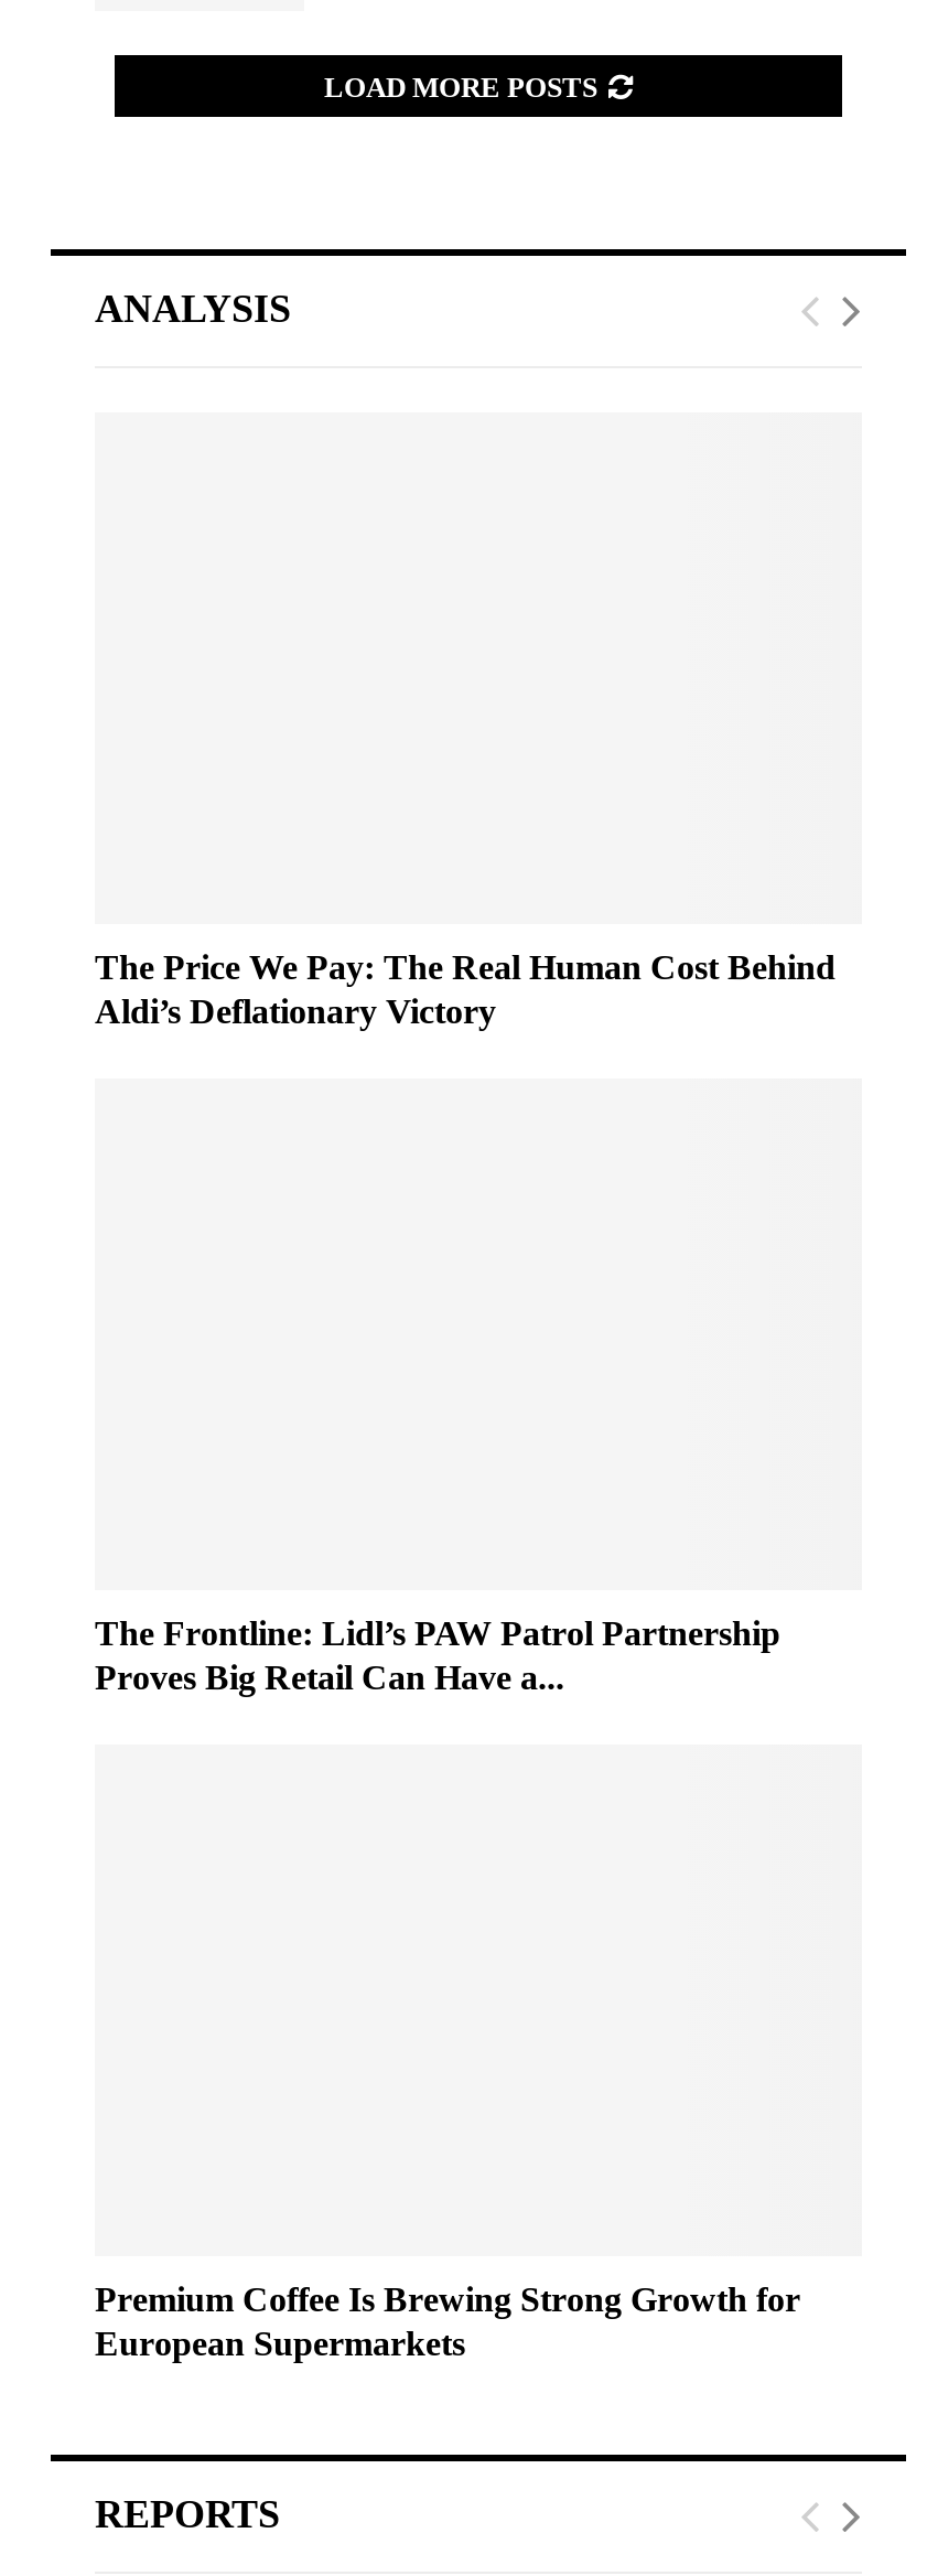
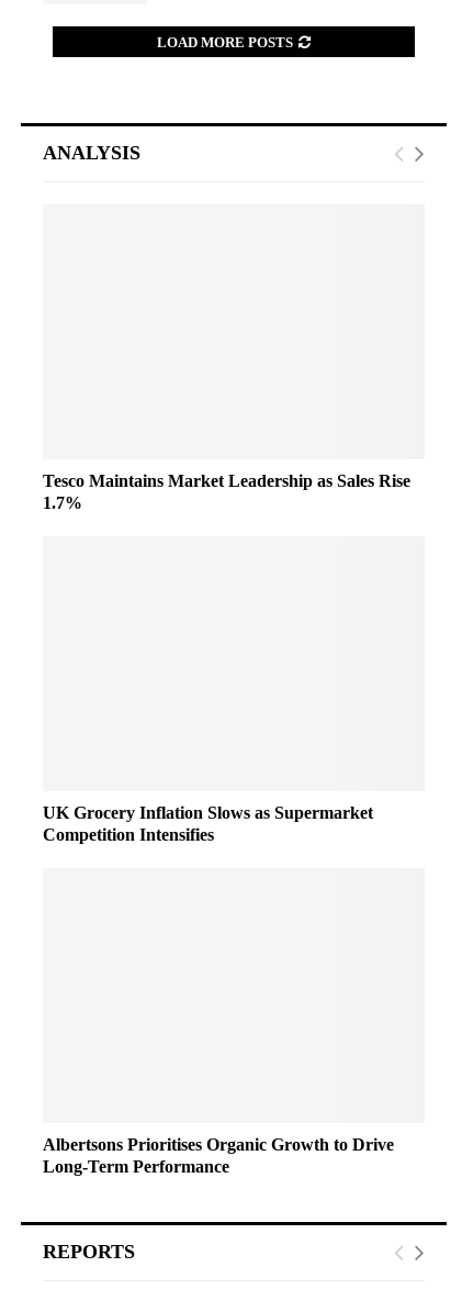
[95,947,836,1029] The Price We Pay: The Real Human Cost Behind | Aldi’s Deflationary Victory -> [43,471,410,512] Tesco Maintains Market Leadership as Sales Rise | 1.7%
[95,1614,780,1695] The Frontline: Lidl’s PAW Patrol Partnership | Proves Big Retail Can Have a... -> [43,803,373,844] UK Grocery Inflation Slows as Supermarket | Competition Intensifies
[95,2280,800,2361] Premium Coffee Is Brewing Strong Growth for | European Supermarkets -> [43,1135,394,1175] Albertsons Prioritises Organic Growth to Drive | Long-Term Performance

